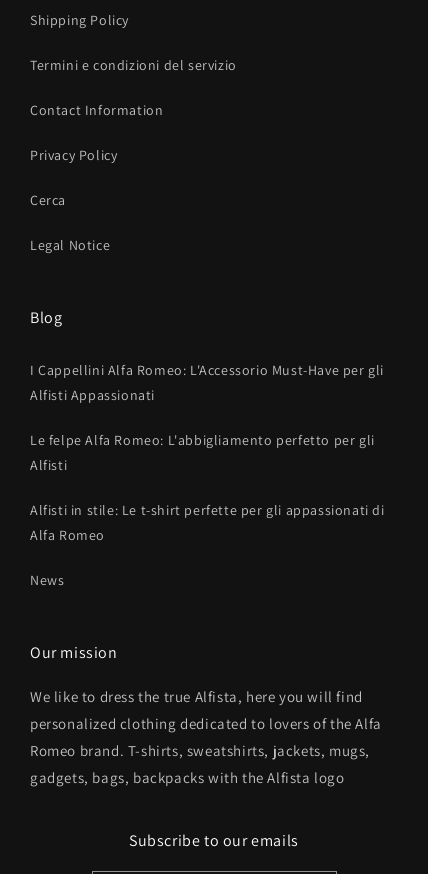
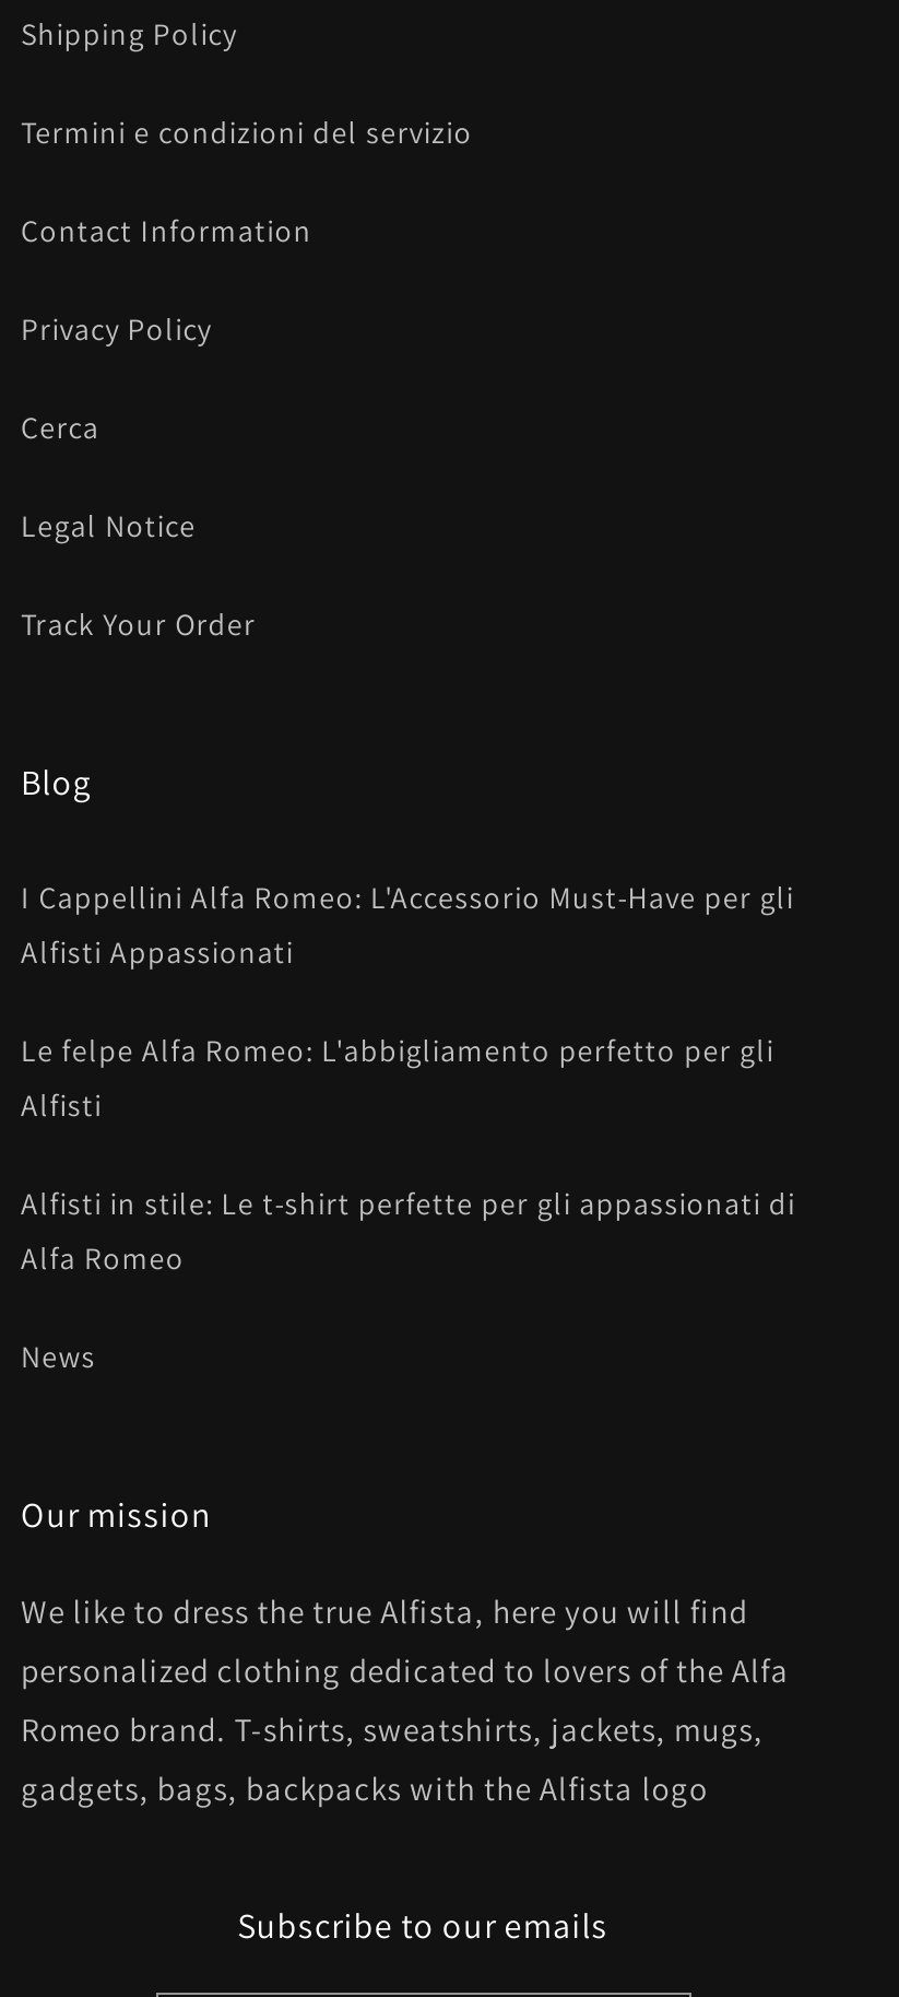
none -> [21,604,256,644] Track Your Order

